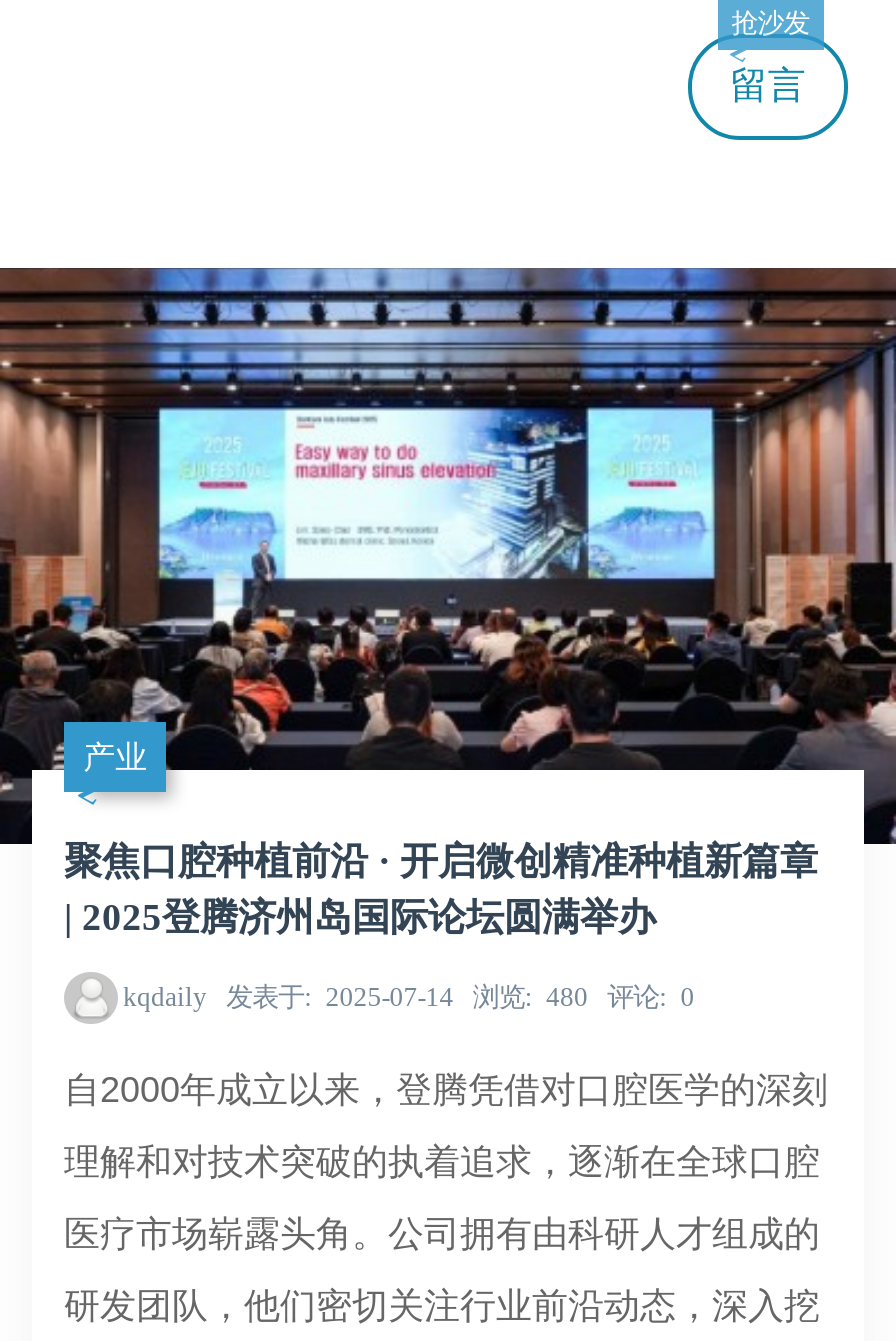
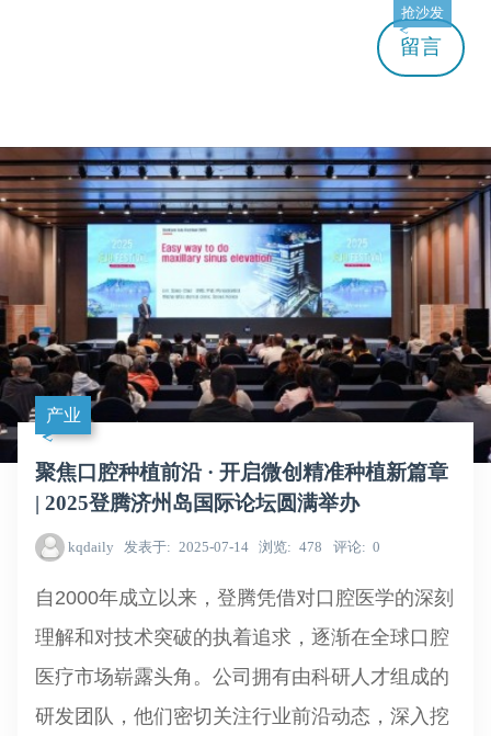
[123,983,695,1013] kqdaily 发表于 2025-07-14 浏览 480 评论 0 -> [67,539,381,555] kqdaily 发表于 2025-07-14 浏览 478 评论 0

